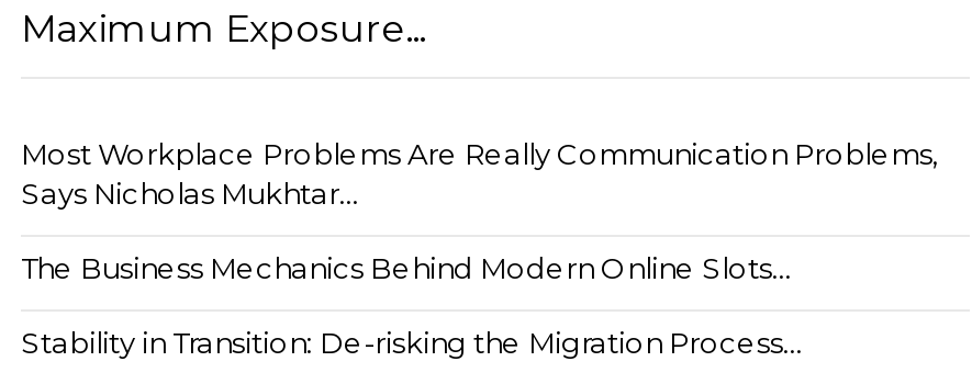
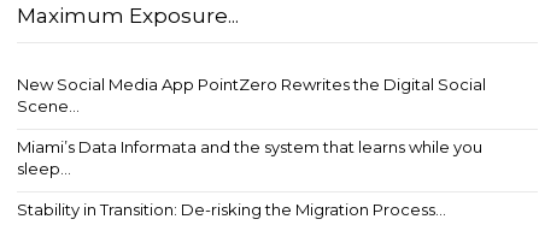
[21,136,939,210] Most Workplace Problems Are Really Communication Problems, | Says Nicholas Mukhtar... -> [17,74,486,115] New Social Media App PointZero Rewrites the Digital Social | Scene...
[21,250,792,285] The Business Mechanics Behind Modern Online Slots... -> [17,137,482,178] Miami’s Data Informata and the system that learns while you | sleep...

